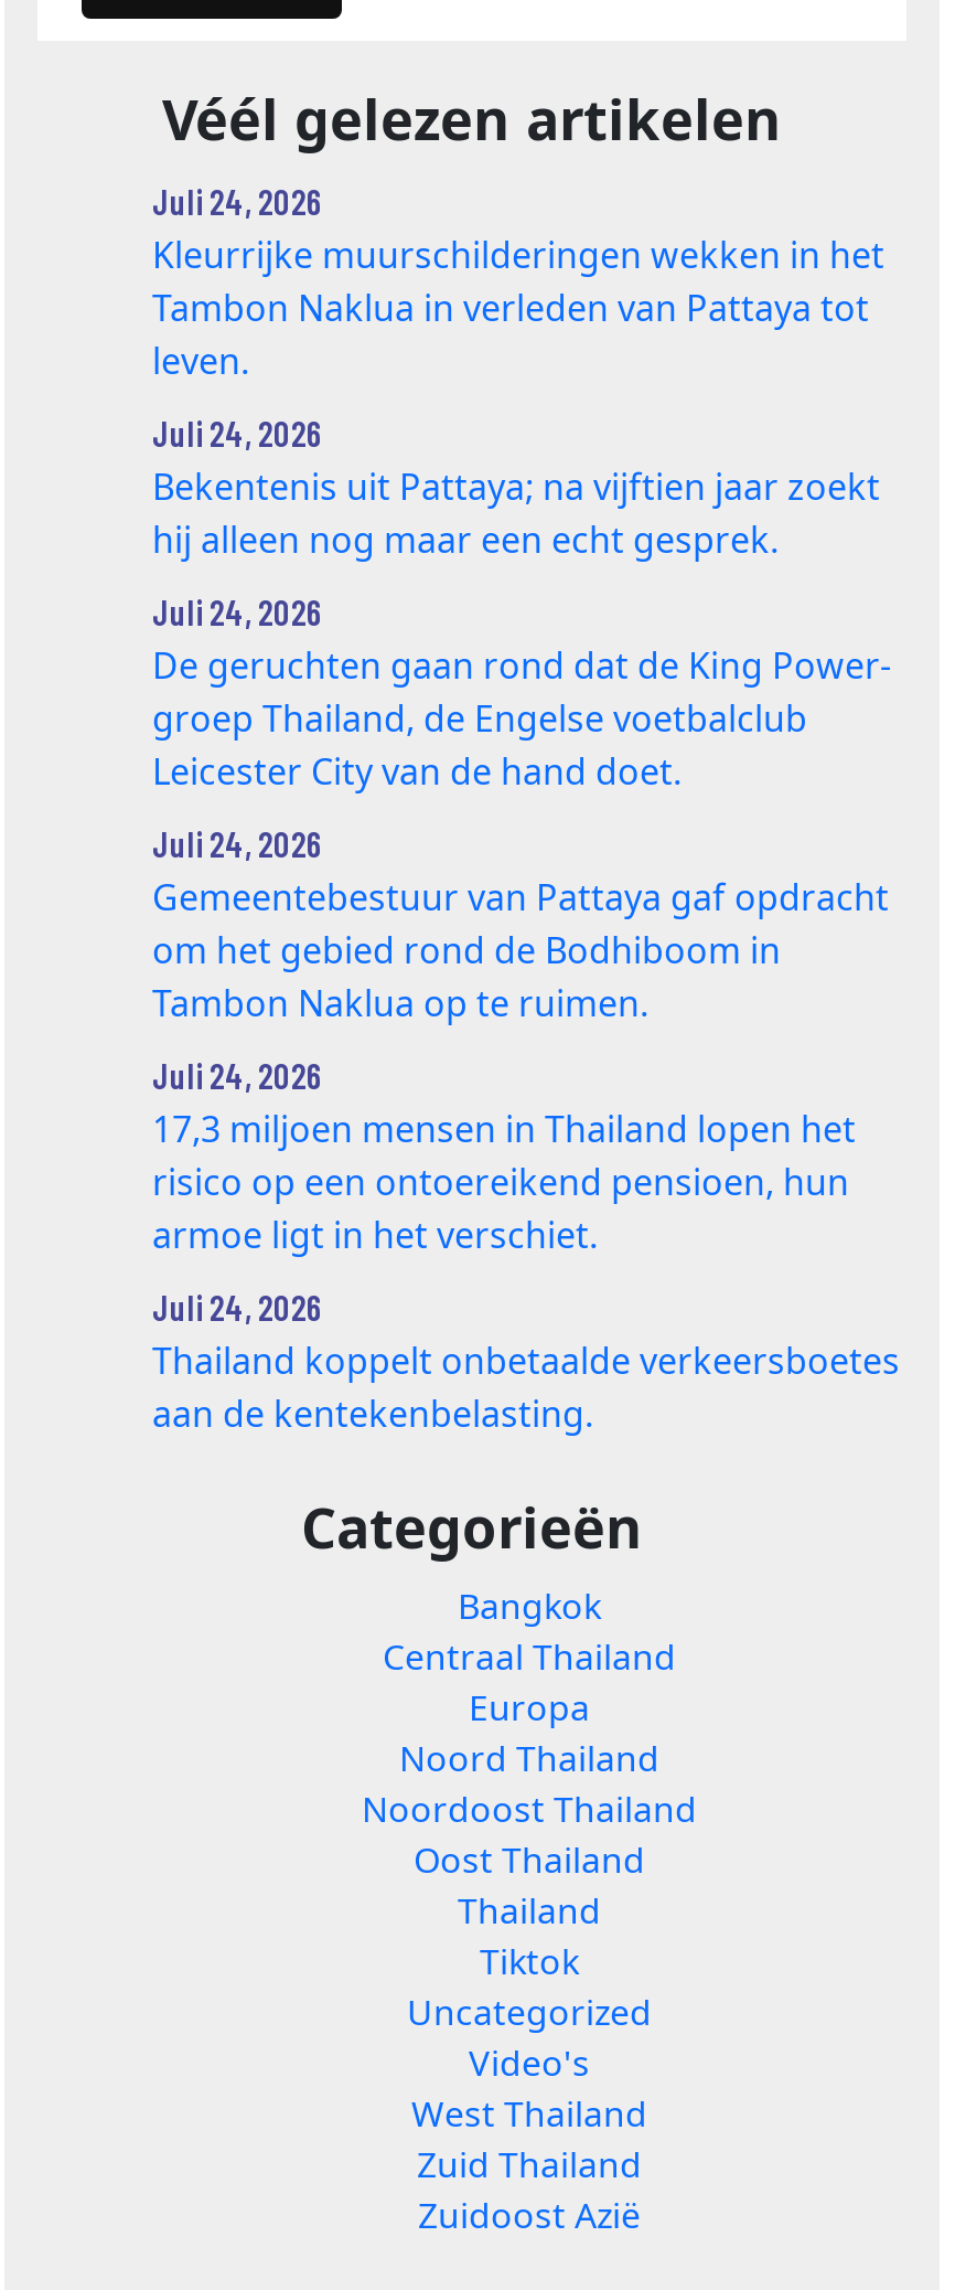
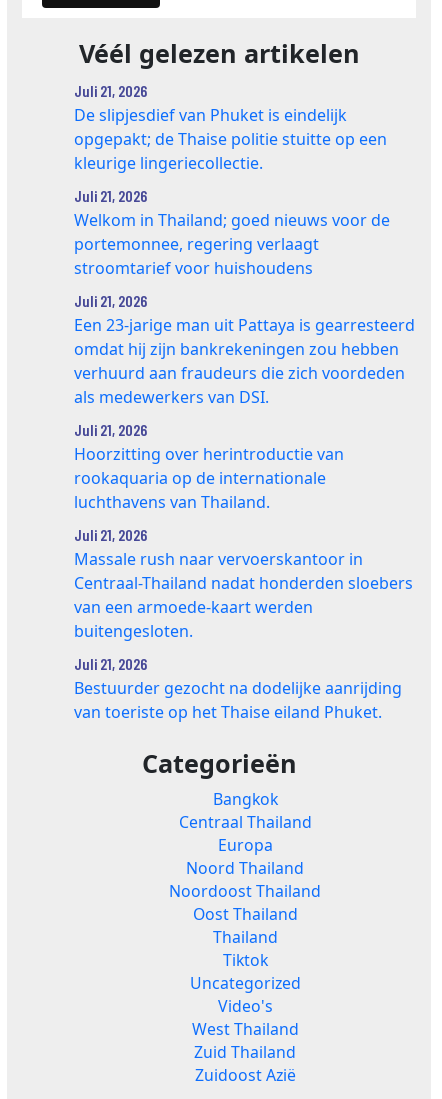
[152,179,884,385] Juli 24, 2026 | Kleurrijke muurschilderingen wekken in het | Tambon Naklua in verleden van Pattaya tot | leven. -> [74,81,387,174] Juli 21, 2026 | De slipjesdief van Phuket is eindelijk | opgepakt; de Thaise politie stuitte op een | kleurige lingeriecollectie.
[152,411,880,564] Juli 24, 2026 | Bekentenis uit Pattaya; na vijftien jaar zoekt | hij alleen nog maar een echt gesprek. -> [74,186,390,279] Juli 21, 2026 | Welkom in Thailand; goed nieuws voor de | portemonnee, regering verlaagt | stroomtarief voor huishoudens
[152,590,891,795] Juli 24, 2026 | De geruchten gaan rond dat de King Power- | groep Thailand, de Engelse voetbalclub | Leicester City van de hand doet. -> [74,291,415,408] Juli 21, 2026 | Een 23-jarige man uit Pattaya is gearresteerd | omdat hij zijn bankrekeningen zou hebben | verhuurd aan fraudeurs die zich voordeden | als medewerkers van DSI.
[152,822,889,1027] Juli 24, 2026 | Gemeentebestuur van Pattaya gaf opdracht | om het gebied rond de Bodhiboom in | Tambon Naklua op te ruimen. -> [74,420,344,513] Juli 21, 2026 | Hoorzitting over herintroductie van | rookaquaria op de internationale | luchthavens van Thailand.
[152,1054,856,1259] Juli 24, 2026 | 17,3 miljoen mensen in Thailand lopen het | risico op een ontoereikend pensioen, hun | armoe ligt in het verschiet. -> [74,525,413,642] Juli 21, 2026 | Massale rush naar vervoerskantoor in | Centraal-Thailand nadat honderden sloebers | van een armoede-kaart werden | buitengesloten.
[152,1285,900,1438] Juli 24, 2026 | Thailand koppelt onbetaalde verkeersboetes | aan de kentekenbelasting. -> [74,654,402,723] Juli 21, 2026 | Bestuurder gezocht na dodelijke aanrijding | van toeriste op het Thaise eiland Phuket.

